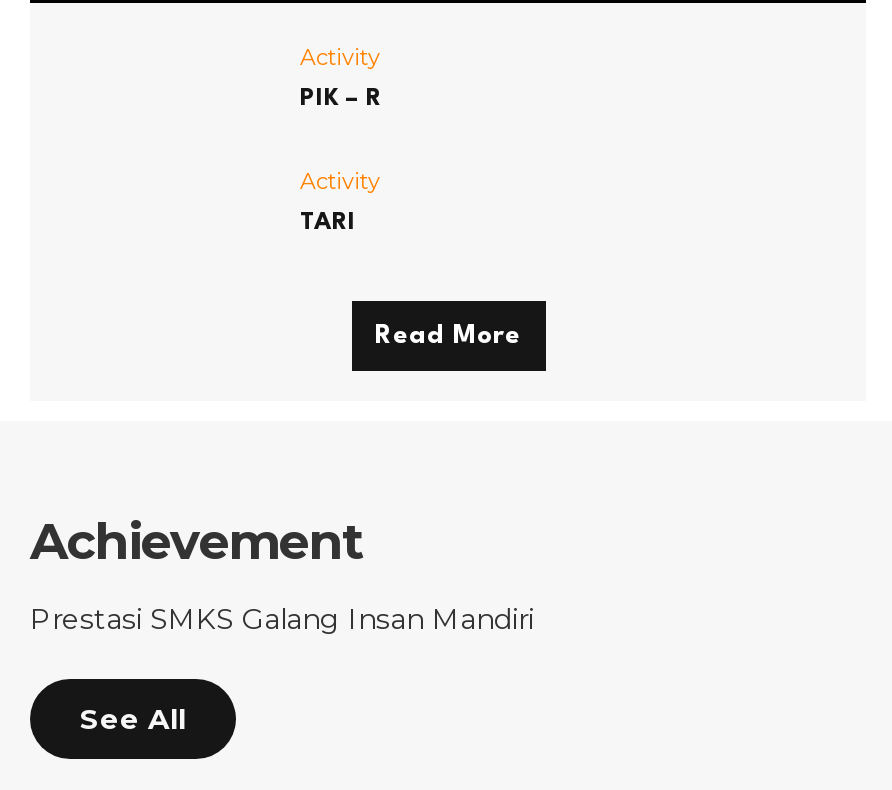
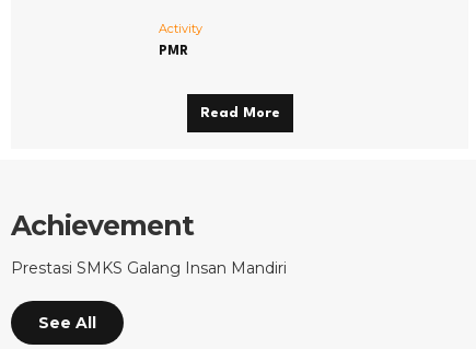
[300,87,382,235] PIK – R | Activity | TARI -> [159,45,188,58] PMR

